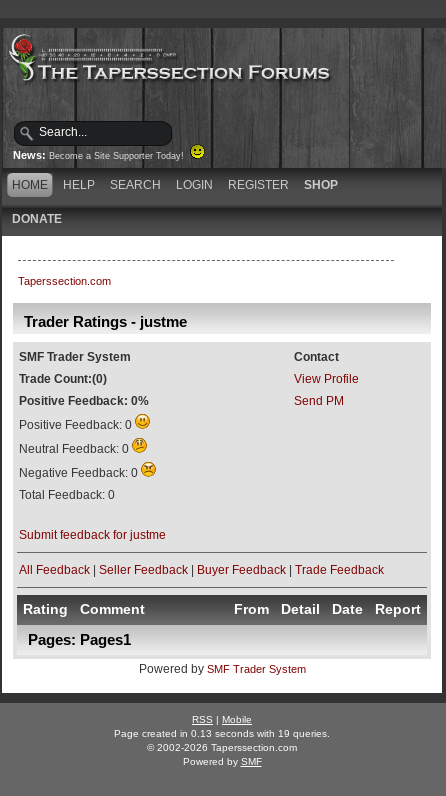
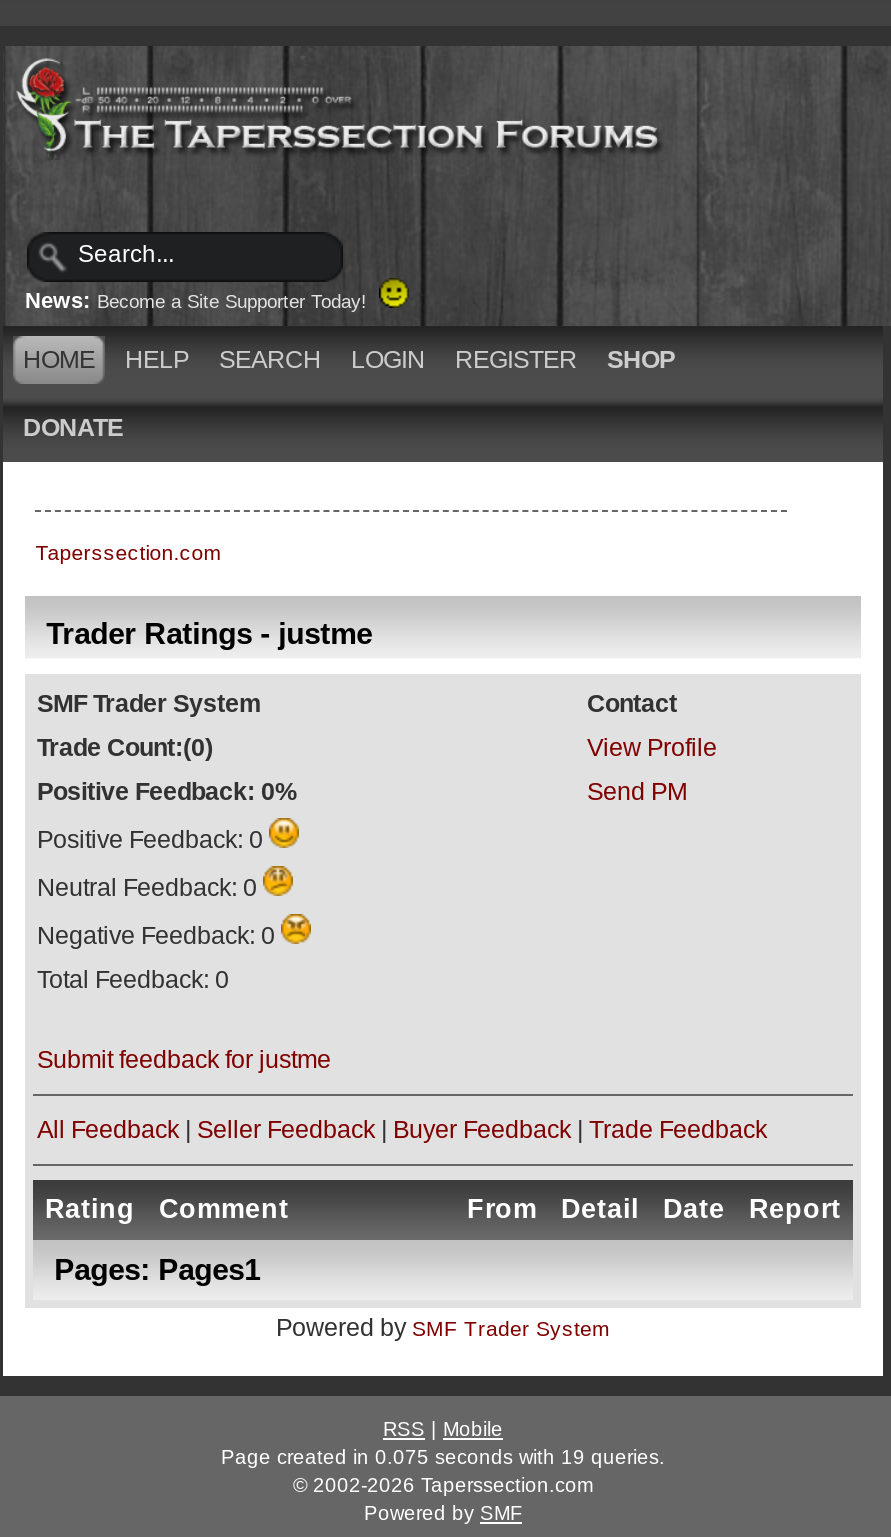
[114,728,330,739] Page created in 0.13 seconds with 19 queries. -> [221,1446,665,1468] Page created in 0.075 seconds with 19 queries.

